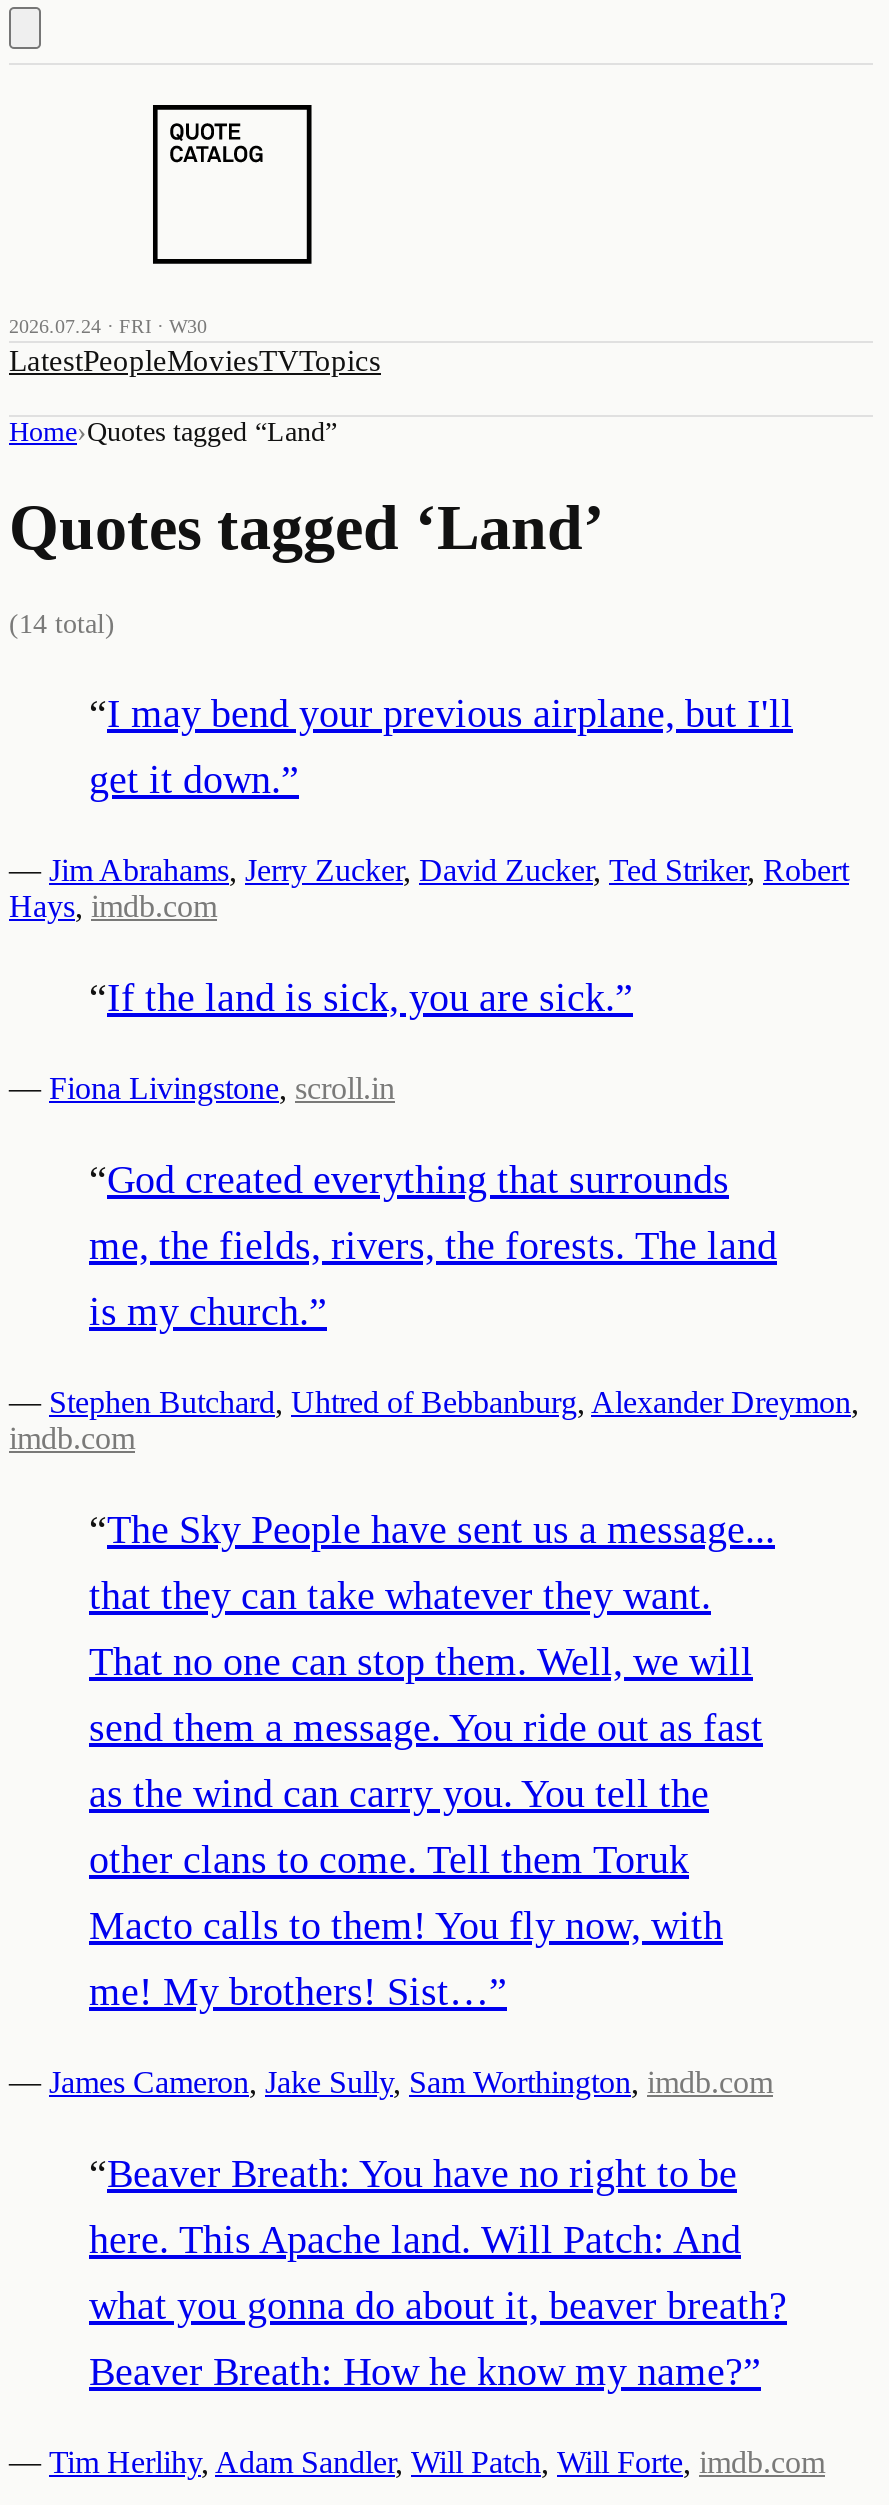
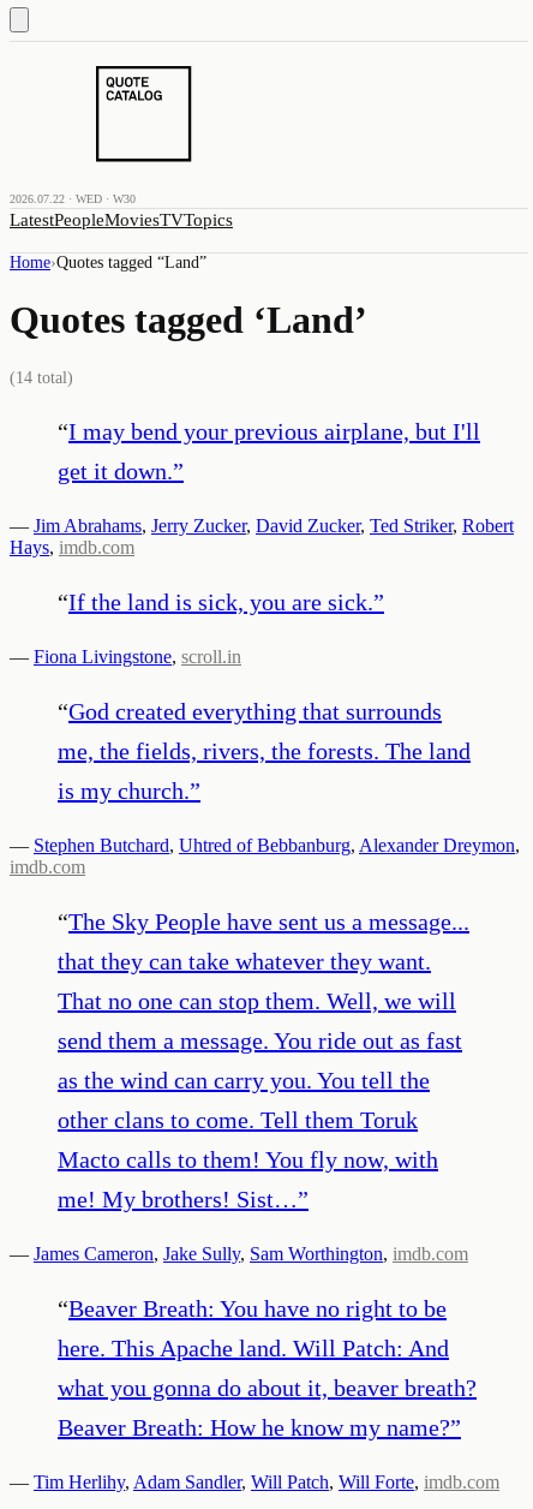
[9,315,207,337] 2026.07.24 · FRI · W30 -> [10,192,136,205] 2026.07.22 · WED · W30

